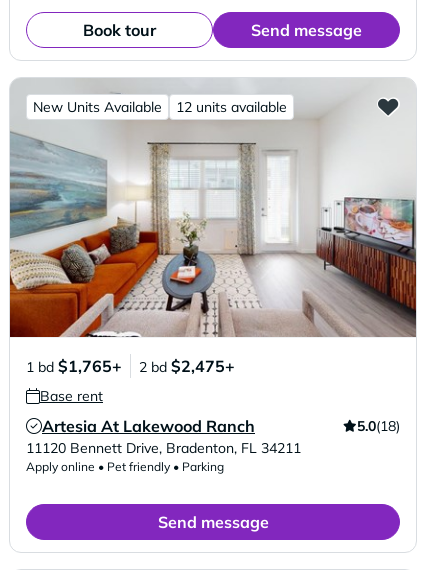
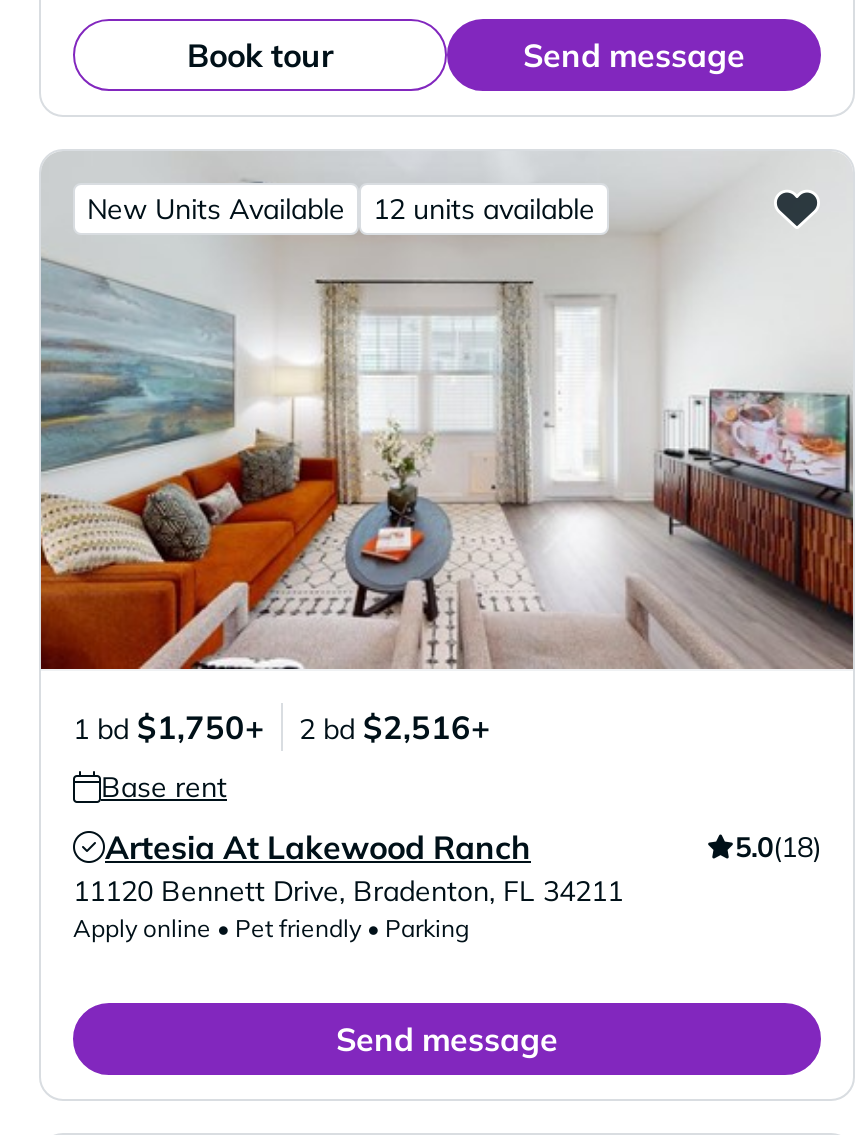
[26,356,122,376] 1 bd $1,765+ -> [73,707,265,747] 1 bd $1,750+
[139,356,235,376] 2 bd $2,475+ -> [299,707,491,747] 2 bd $2,516+

